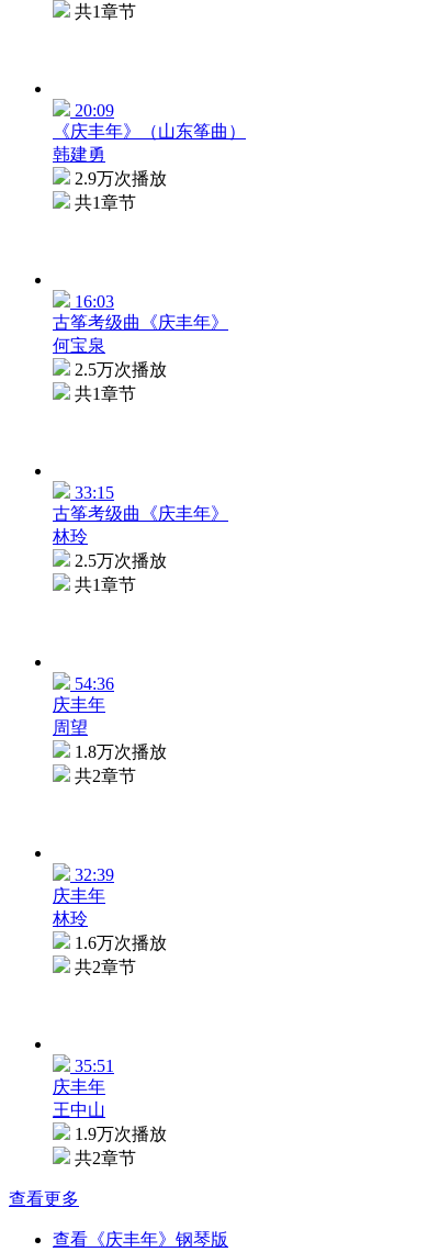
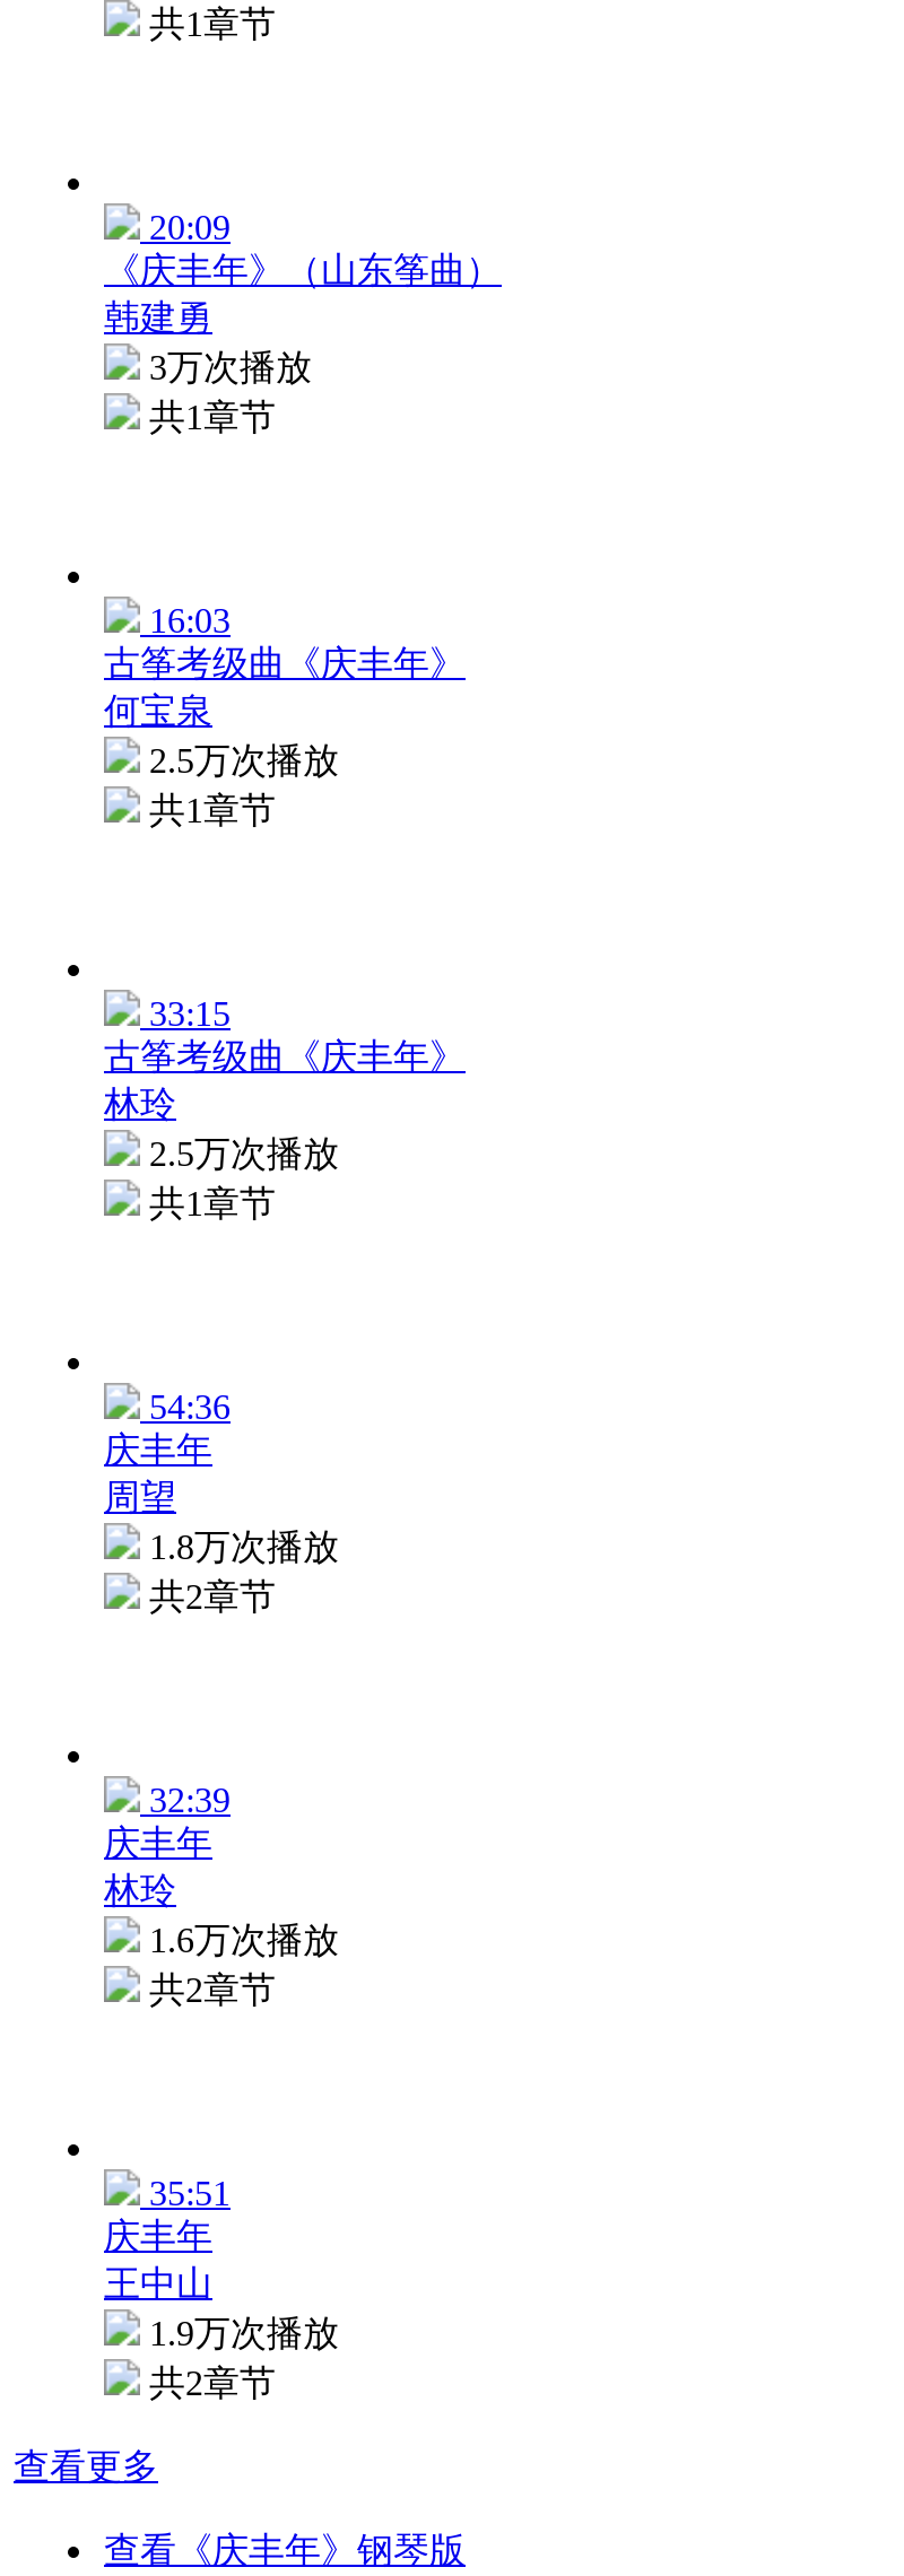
[75,169,167,188] 2.9万次播放 -> [149,348,312,387] 3万次播放

